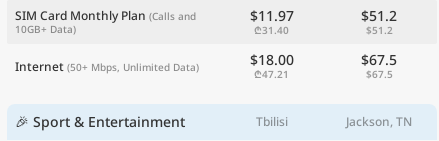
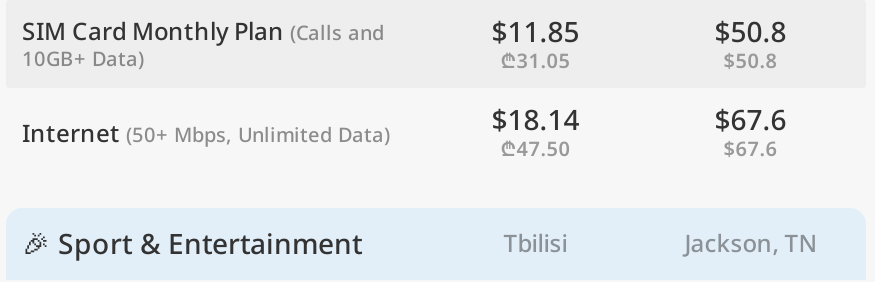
[250,6,294,25] $11.97 -> [492,12,580,50] $11.85
[361,6,397,25] $51.2 -> [714,12,786,50] $50.8
[254,23,289,37] ₾31.40 -> [500,46,570,74] ₾31.05
[366,23,393,37] $51.2 -> [724,46,778,74] $50.8
[250,50,294,69] $18.00 -> [492,100,580,138] $18.14
[361,50,397,69] $67.5 -> [714,100,786,138] $67.6
[254,67,289,81] ₾47.21 -> [500,134,570,162] ₾47.50
[366,67,393,81] $67.5 -> [724,134,778,162] $67.6

